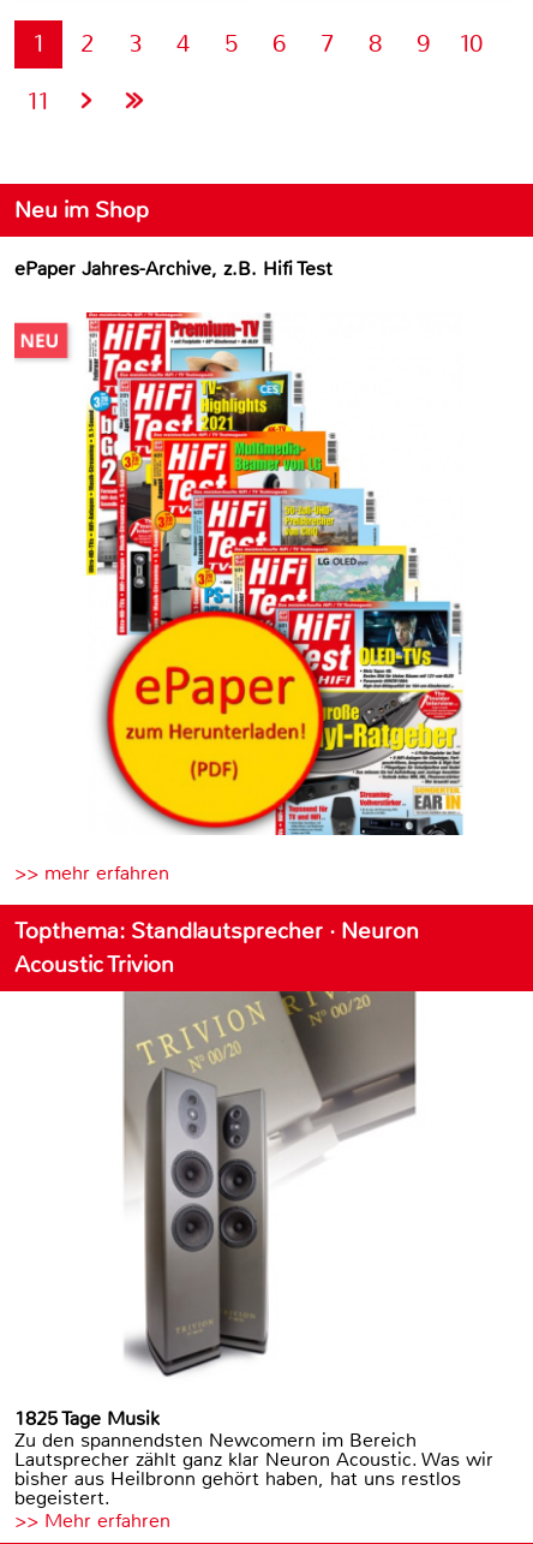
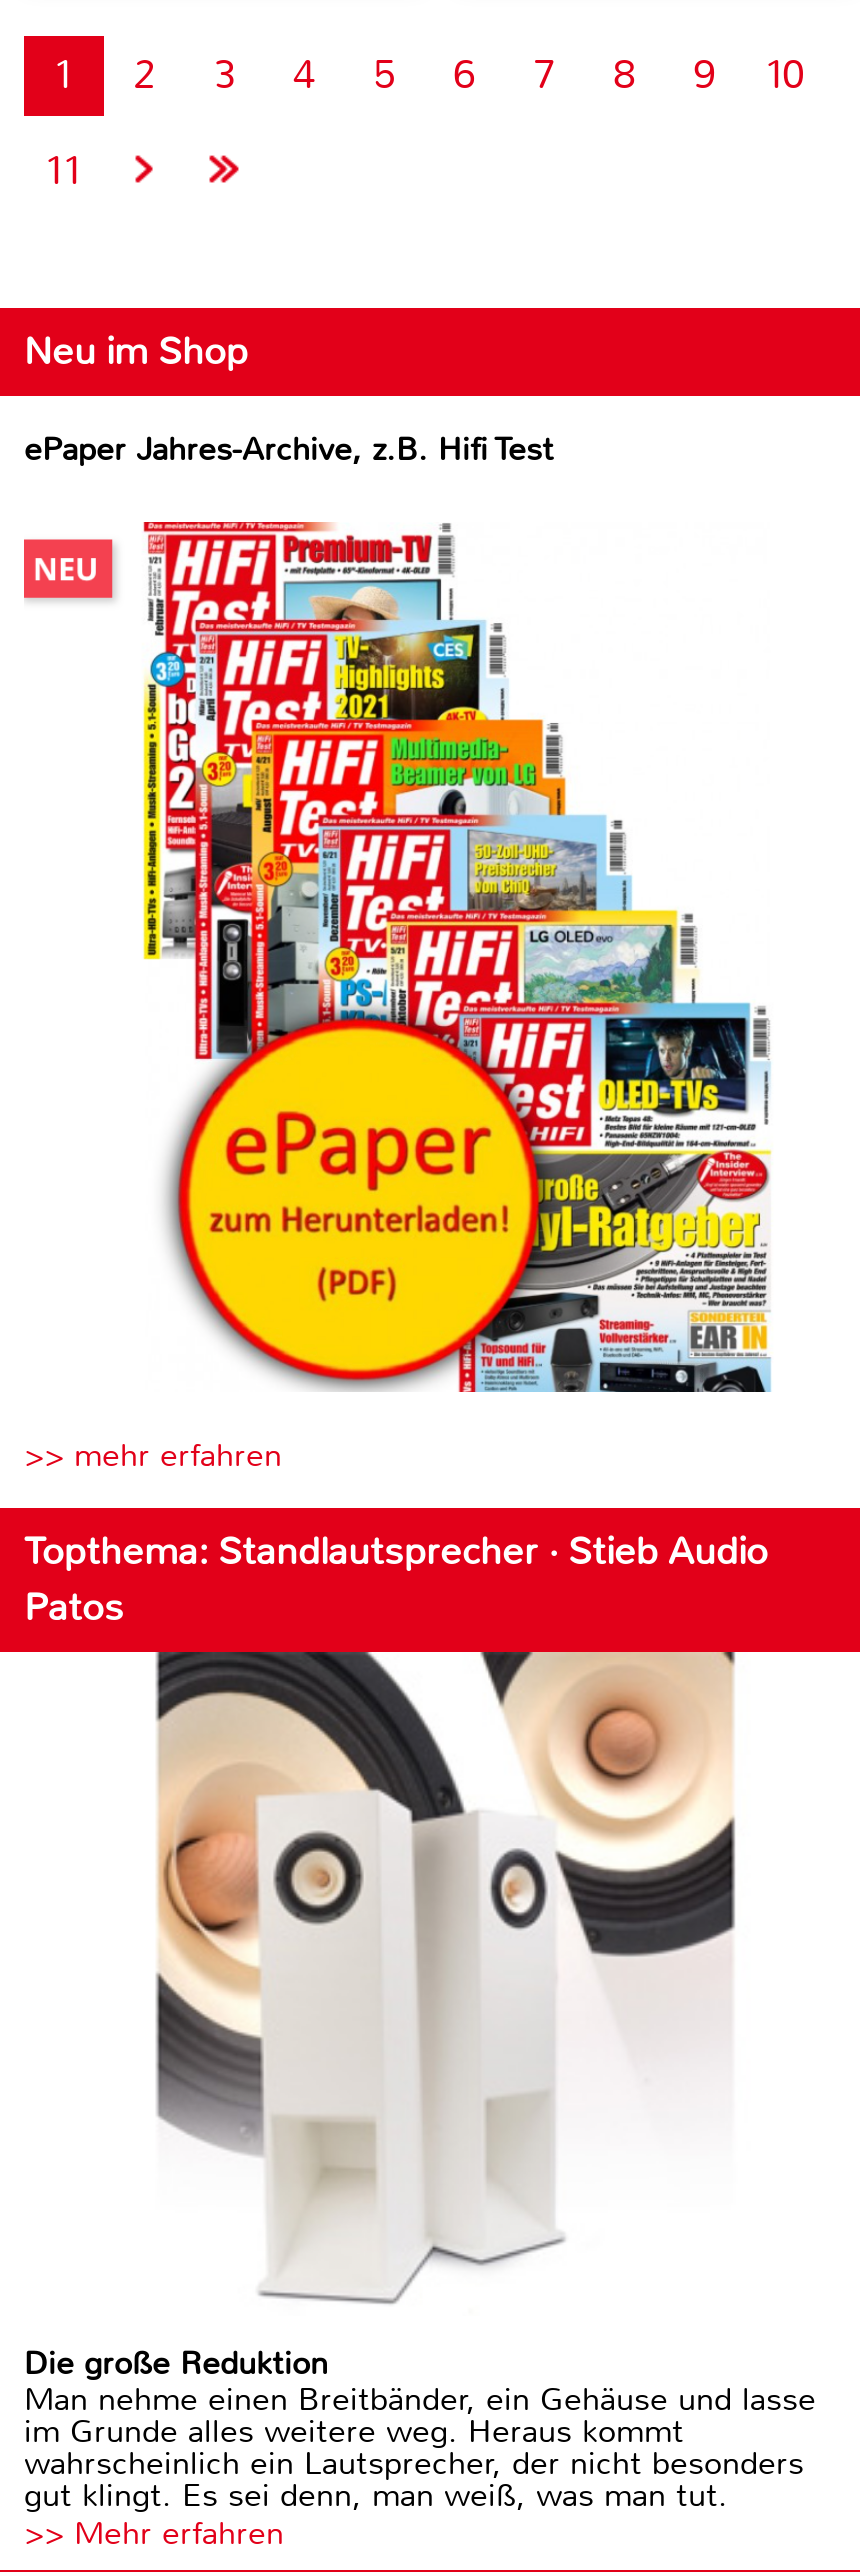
[14,915,419,979] Topthema: Standlautsprecher · Neuron | Acoustic Trivion -> [24,1525,768,1631] Topthema: Standlautsprecher · Stieb Audio | Patos
[14,990,493,1511] [image] | 1825 Tage Musik | Zu den spannendsten Newcomern im Bereich | Lautsprecher zählt ganz klar Neuron Acoustic. Was wir | bisher aus Heilbronn gehört haben, hat uns restlos | begeistert. -> [24,1650,816,2517] [image] | Die große Reduktion | Man nehme einen Breitbänder, ein Gehäuse und lasse | im Grunde alles weitere weg. Heraus kommt | wahrscheinlich ein Lautsprecher, der nicht besonders | gut klingt. Es sei denn, man weiß, was man tut.

